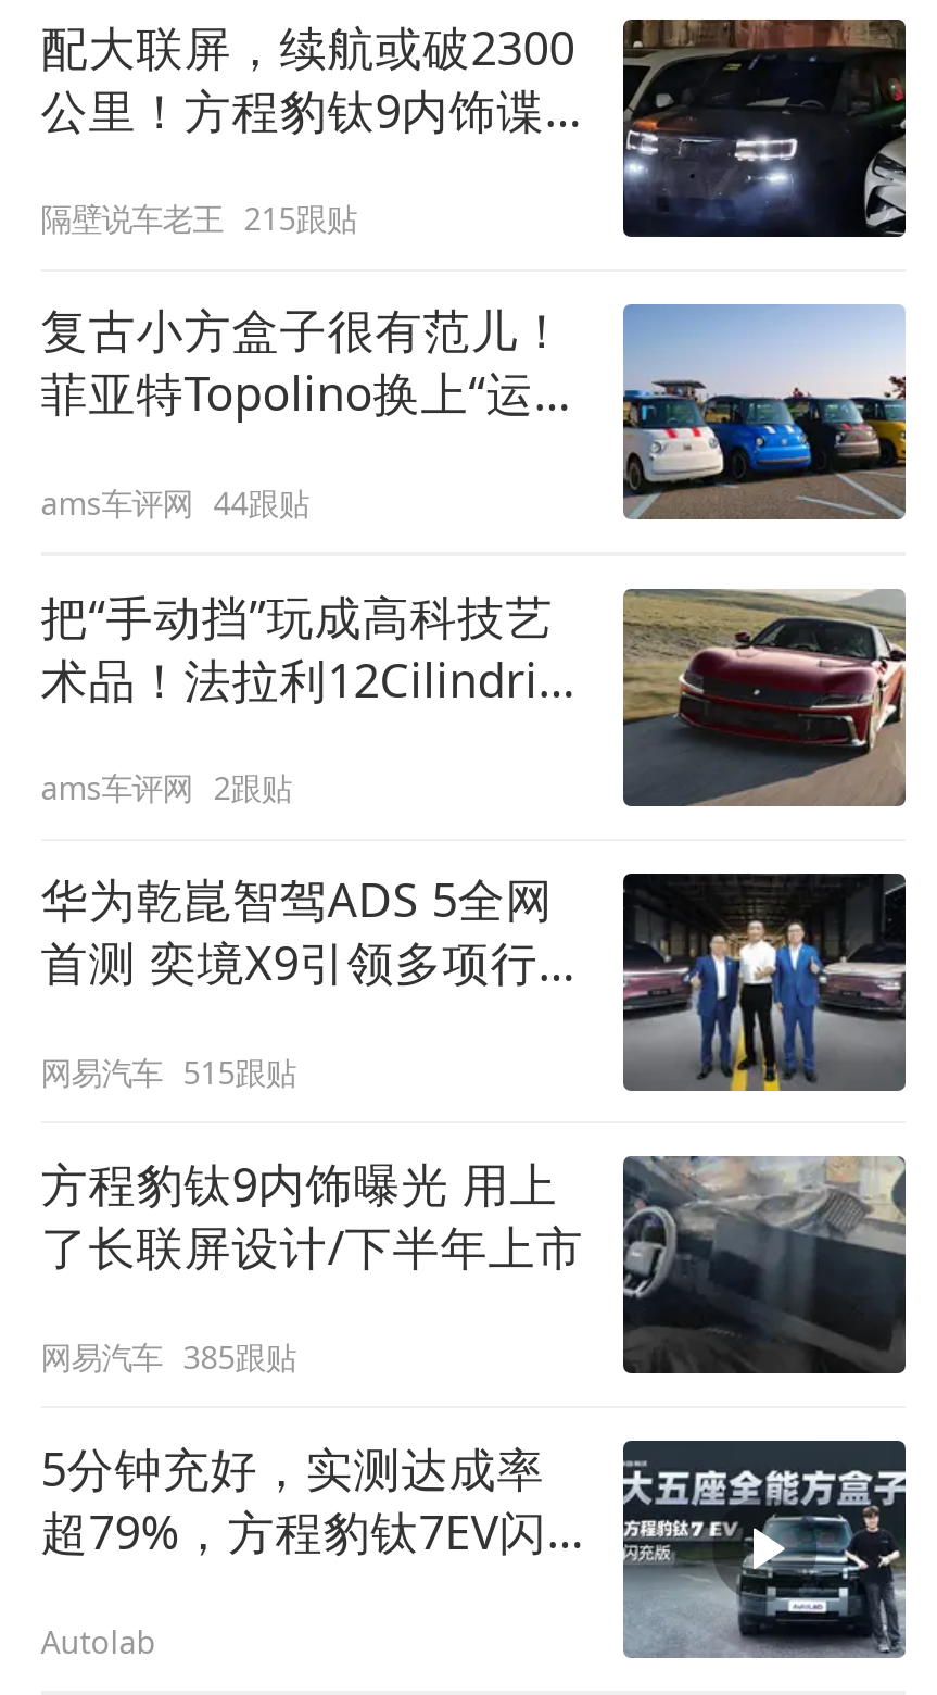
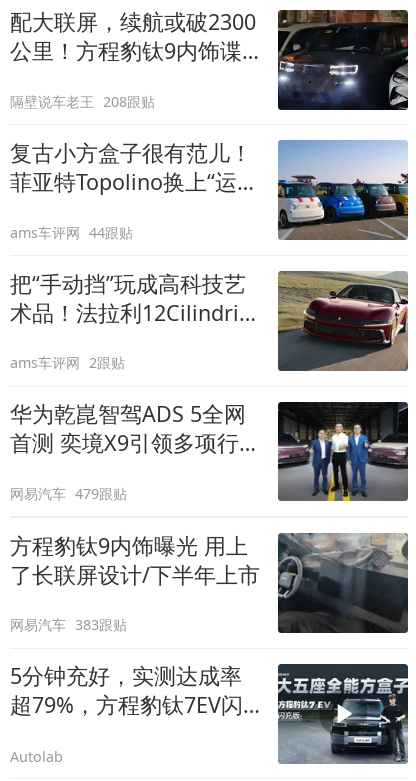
[41,198,357,239] 隔壁说车老王 215跟贴 -> [10,92,155,111] 隔壁说车老王 208跟贴
[41,1051,296,1092] 网易汽车 515跟贴 -> [10,484,127,503] 网易汽车 479跟贴
[41,1335,296,1376] 网易汽车 385跟贴 -> [10,615,127,634] 网易汽车 383跟贴

